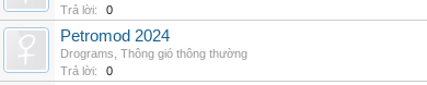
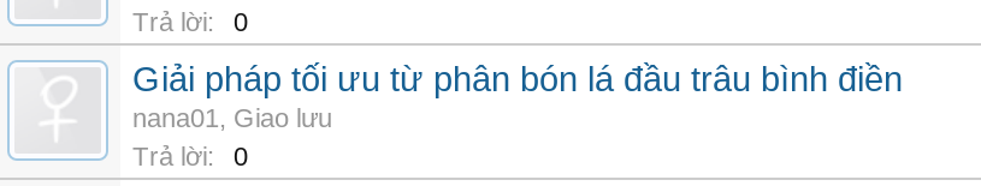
[60,27,247,60] Petromod 2024 | Drograms, Thông gió thông thường -> [132,60,903,132] Giải pháp tối ưu từ phân bón lá đầu trâu bình điền | nana01, Giao lưu

